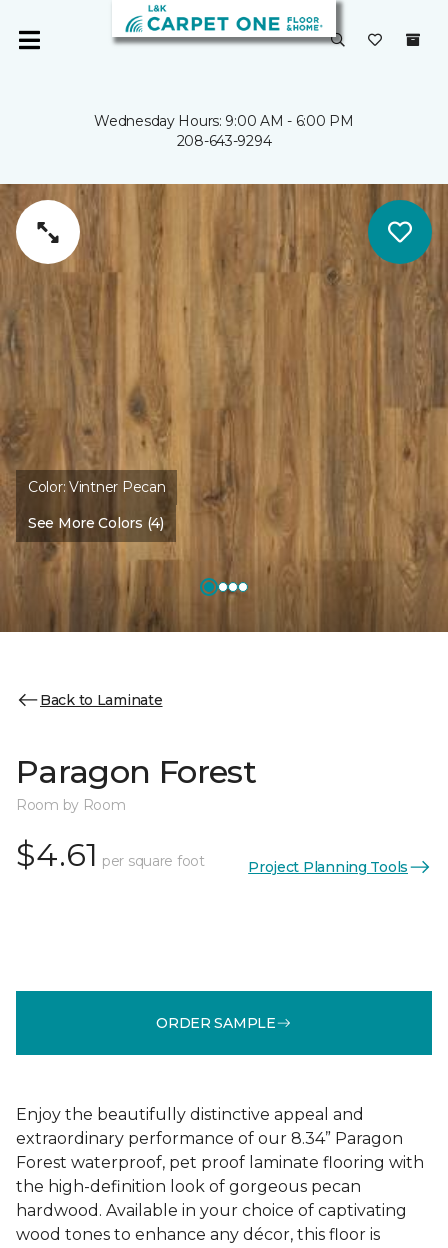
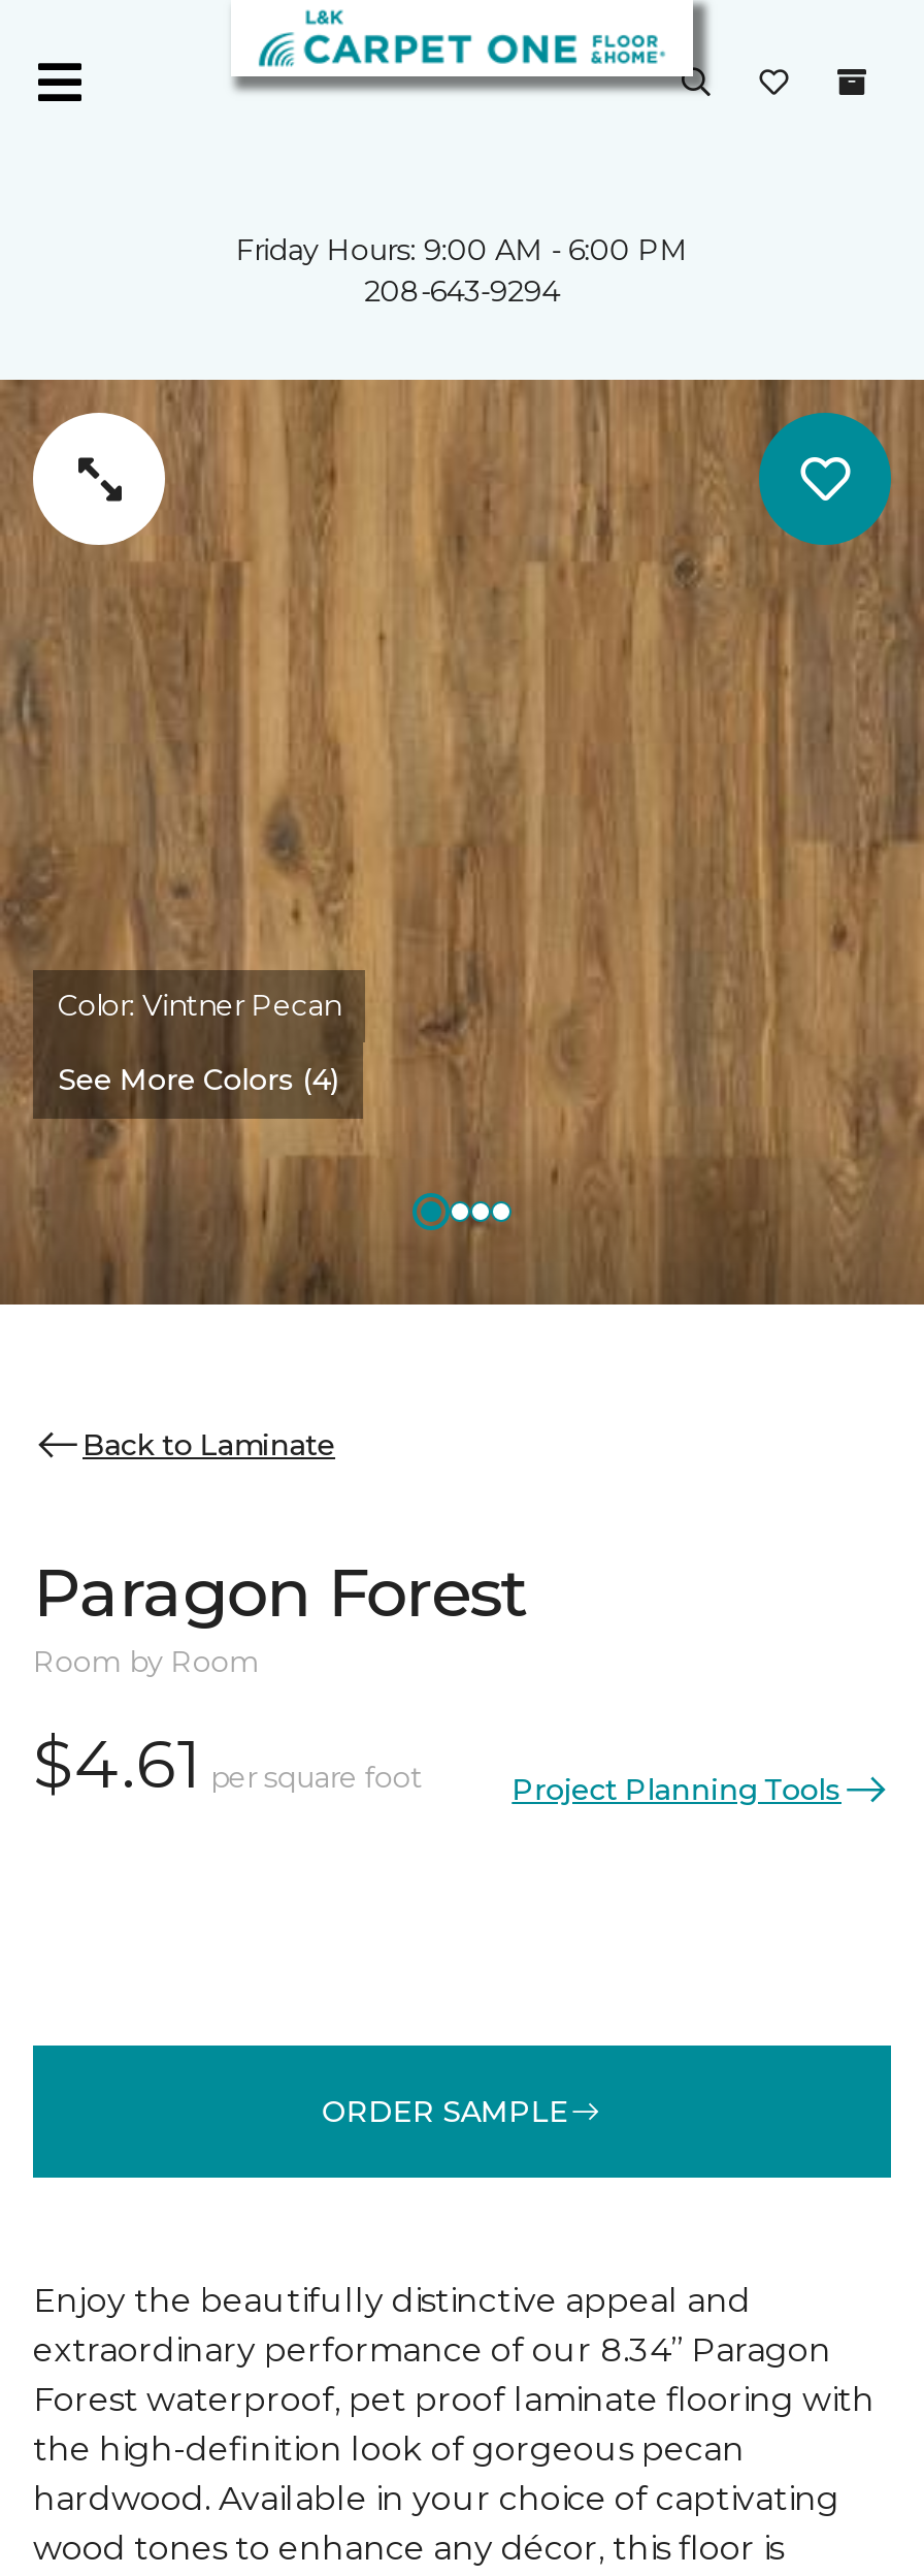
[94,112,354,130] Wednesday Hours: 9:00 AM - 6:00 PM -> [236,231,688,268] Friday Hours: 9:00 AM - 6:00 PM

